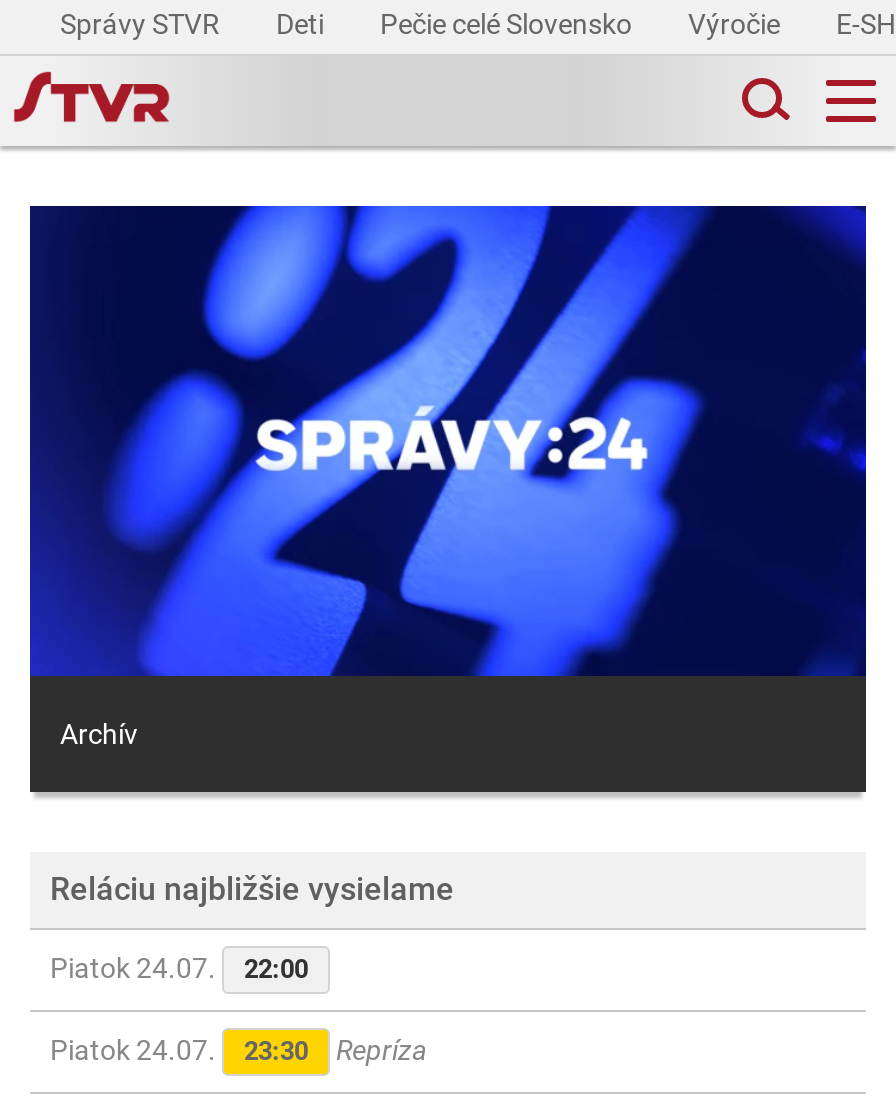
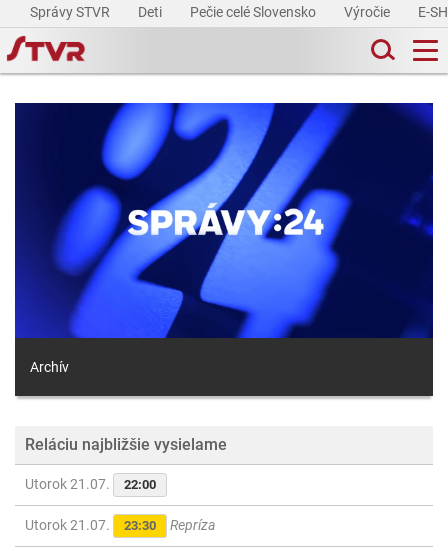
[50,953,308,985] Piatok 24.07. 22:00 -> [25,476,156,492] Utorok 21.07. 22:00
[50,1035,426,1067] Piatok 24.07. 23:30 Repríza -> [25,517,215,533] Utorok 21.07. 23:30 Repríza

